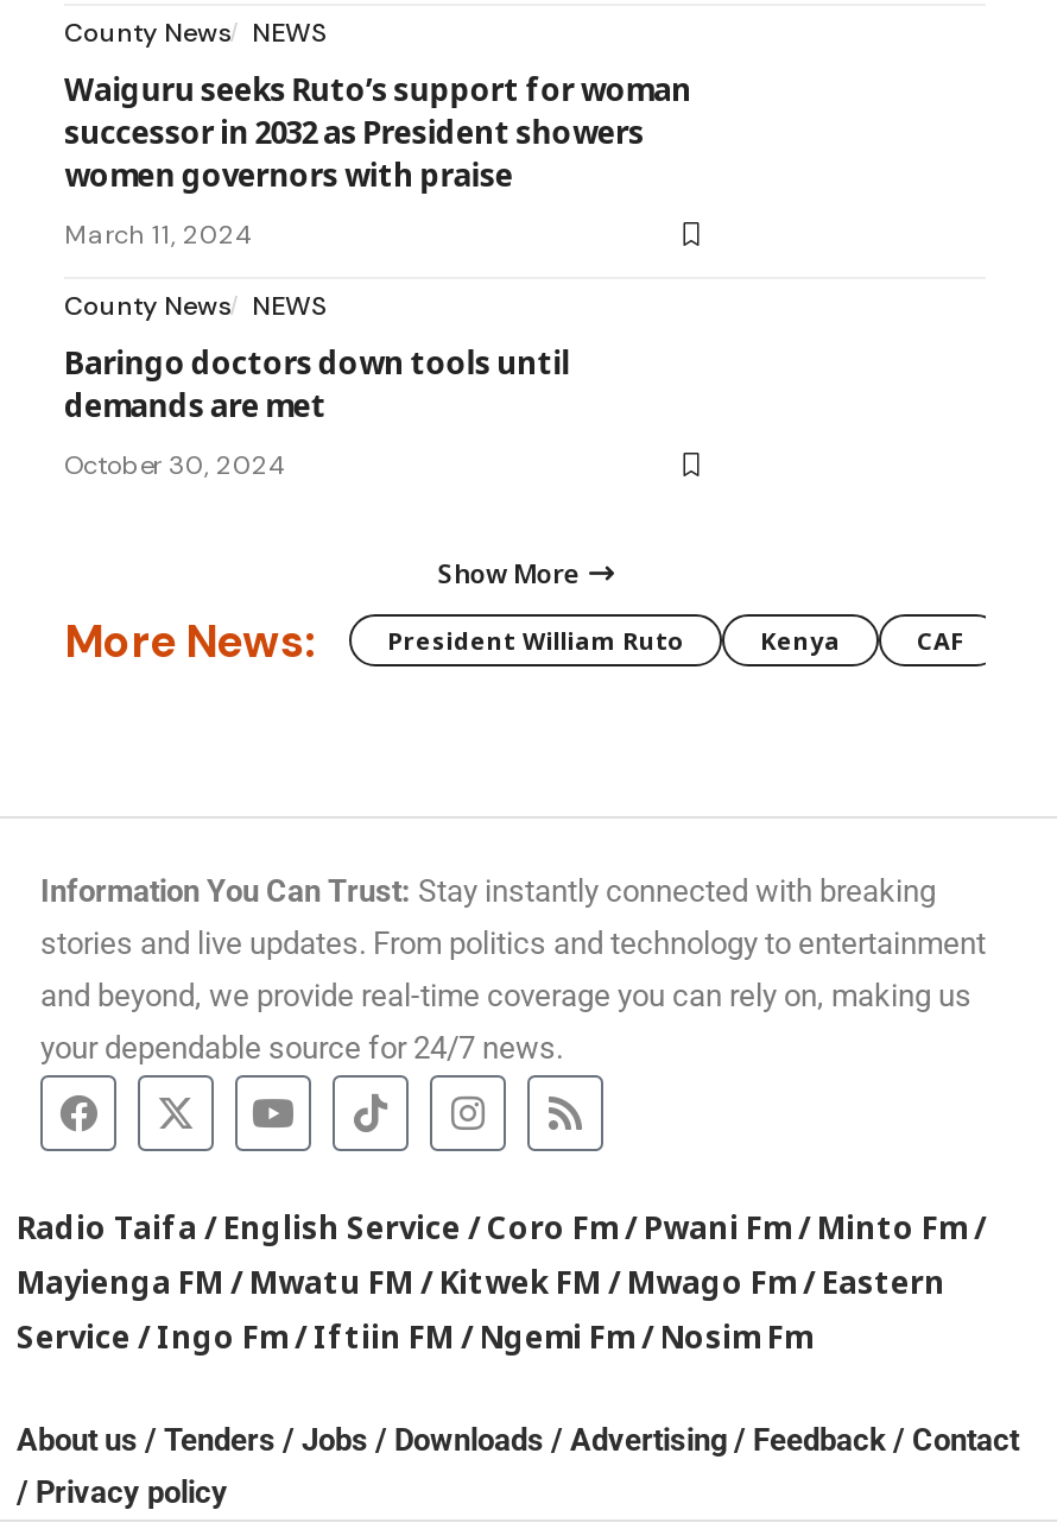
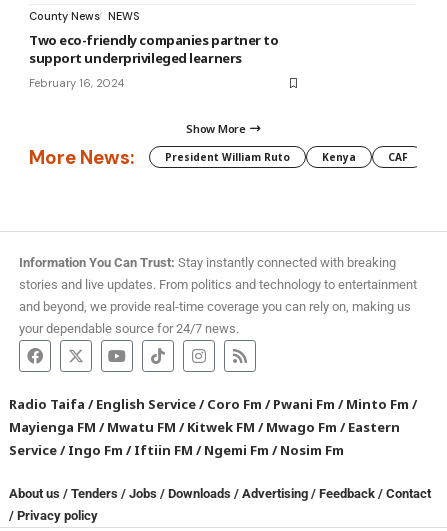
[64,68,691,481] Waiguru seeks Ruto’s support for woman | successor in 2032 as President showers | women governors with praise | March 11, 2024 | County News NEWS | Baringo doctors down tools until | demands are met | October 30, 2024 -> [29,31,278,90] Two eco-friendly companies partner to | support underprivileged learners | February 16, 2024

